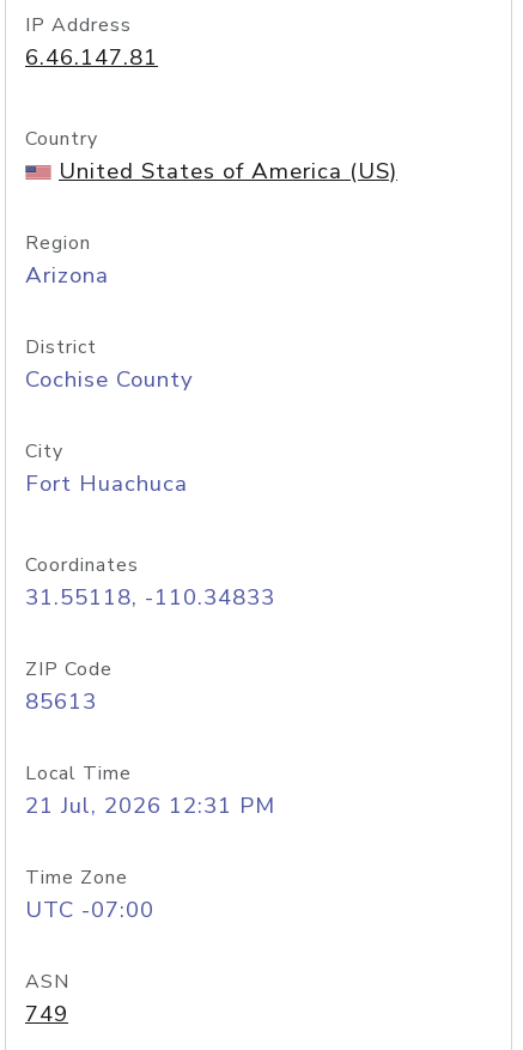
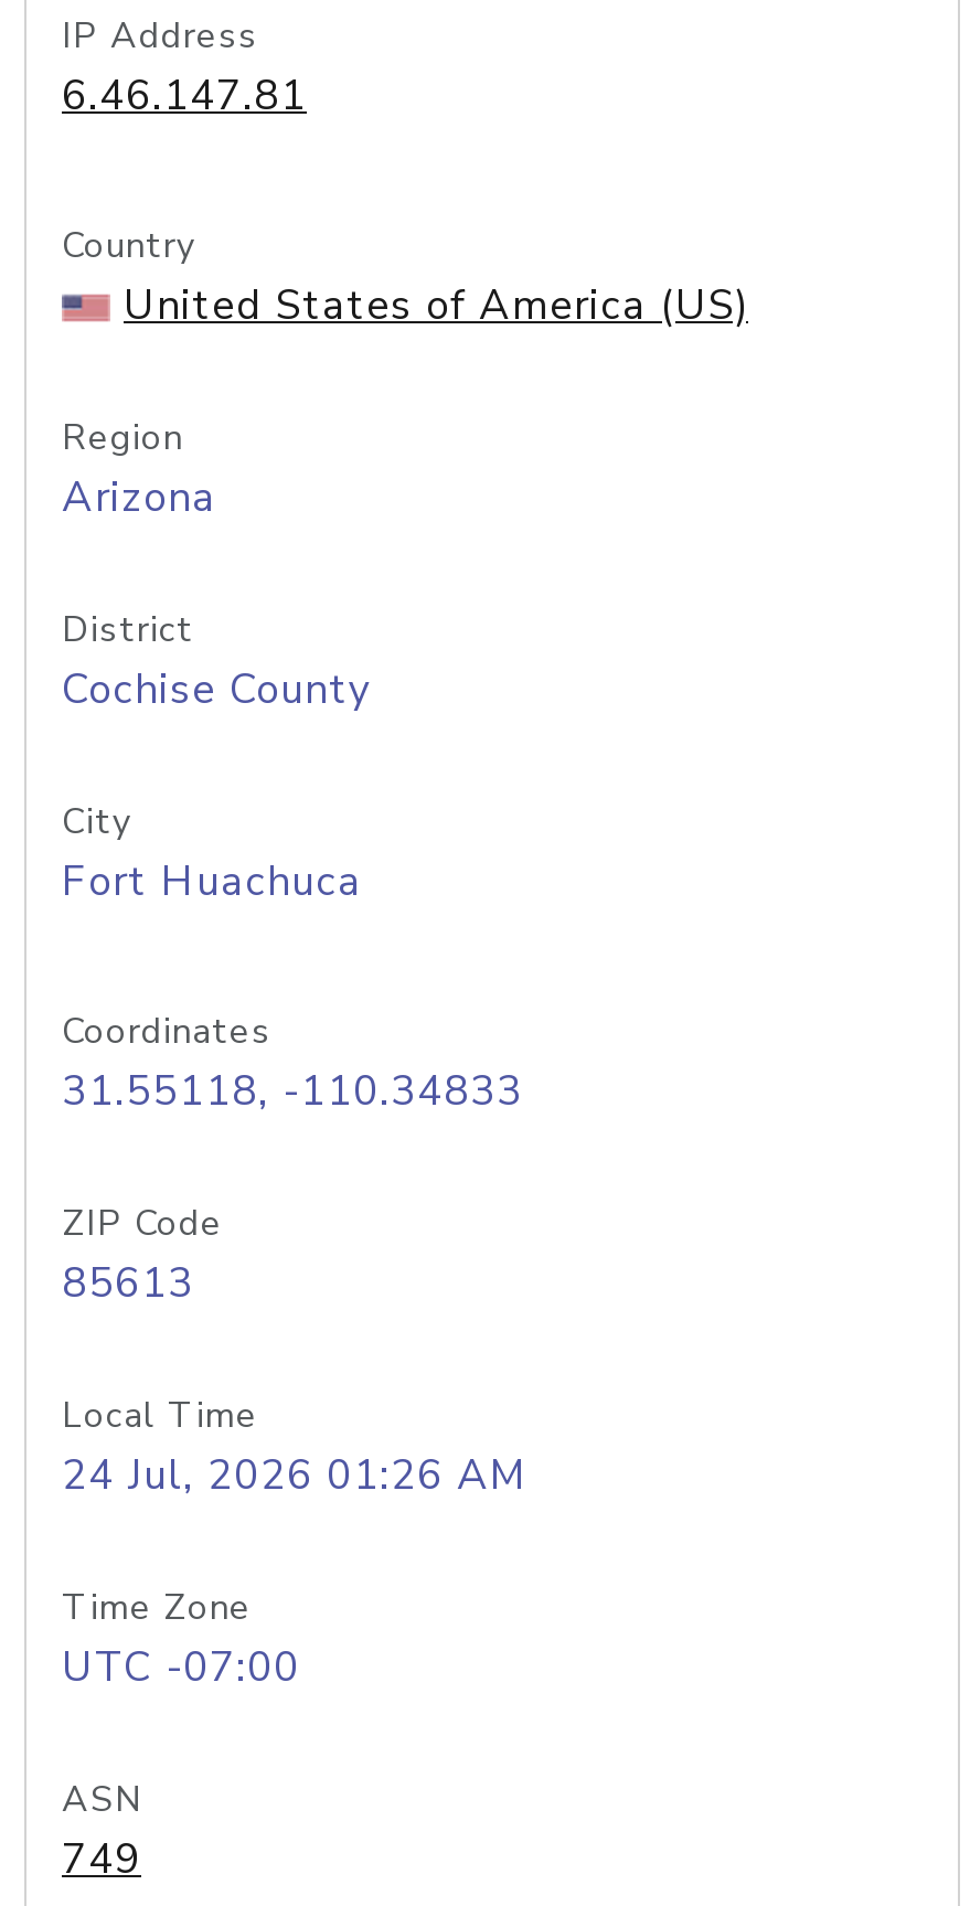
[25,790,275,821] 21 Jul, 2026 12:31 PM -> [62,1447,527,1504] 24 Jul, 2026 01:26 AM

